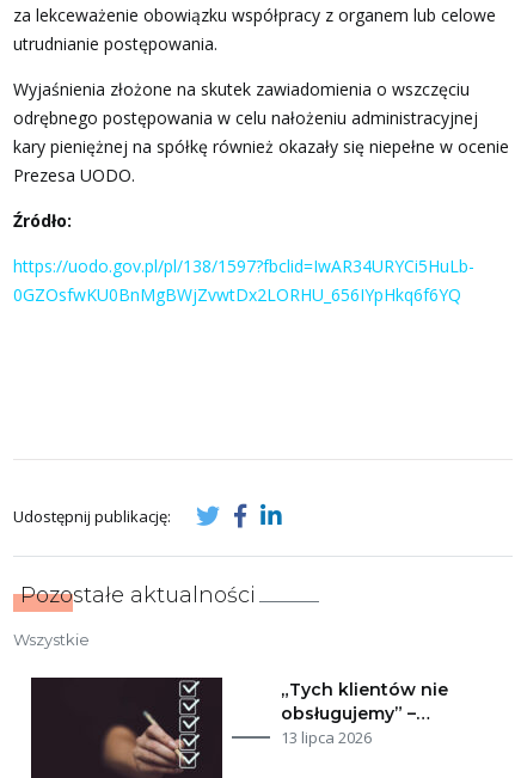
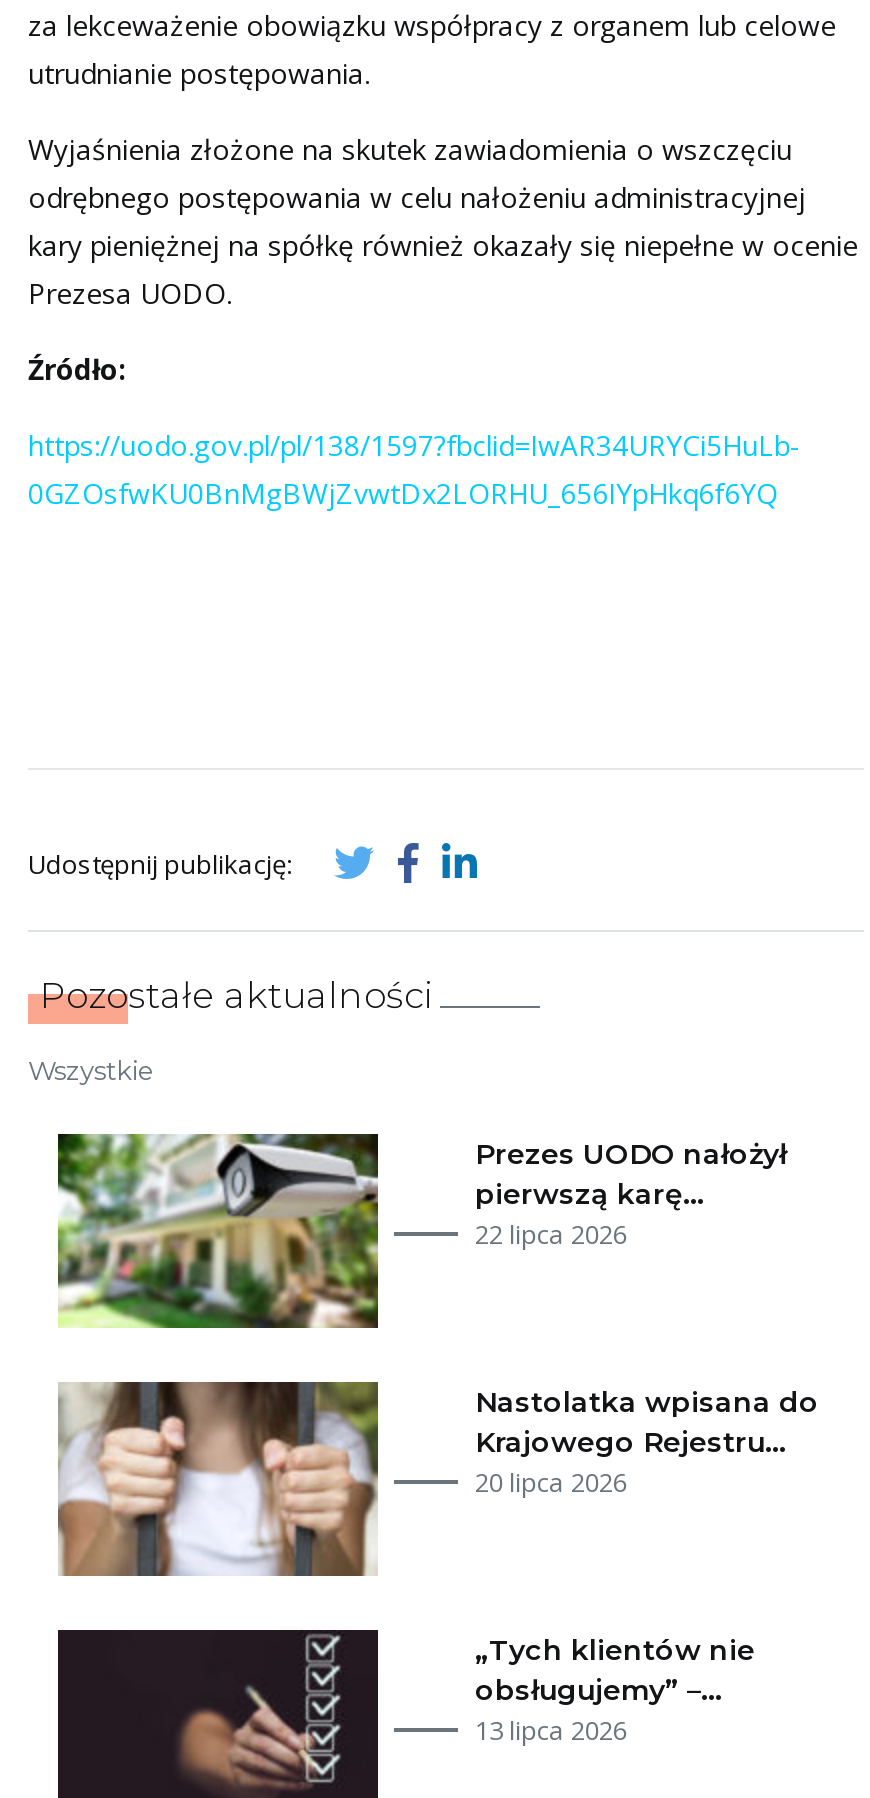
none -> [56,1132,380,1330] [image]
none -> [56,1344,380,1578] [image]
none -> [475,1136,787,1252] Prezes UODO nałożył | pierwszą karę… | 22 lipca 2026
none -> [475,1384,819,1500] Nastolatka wpisana do | Krajowego Rejestru… | 20 lipca 2026

